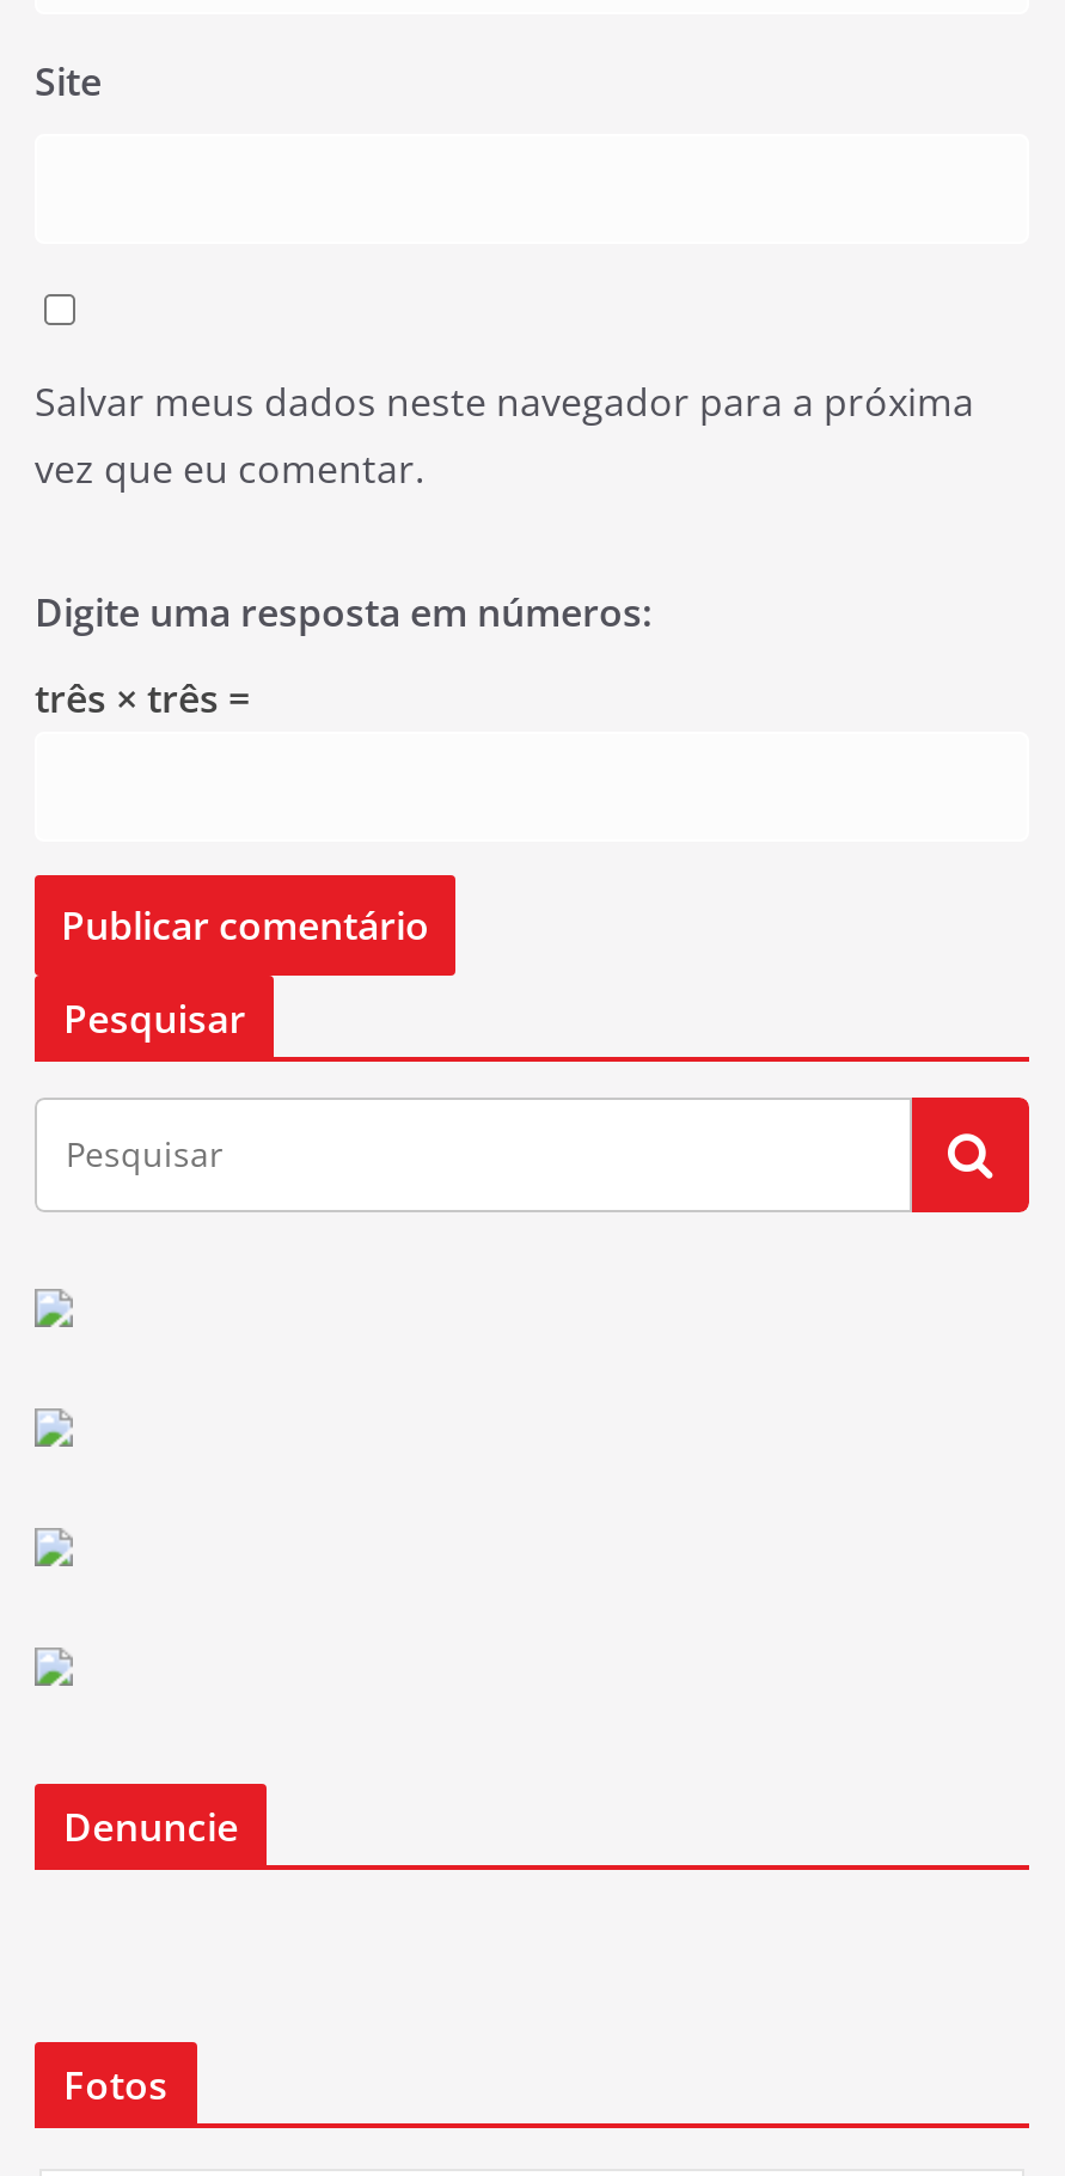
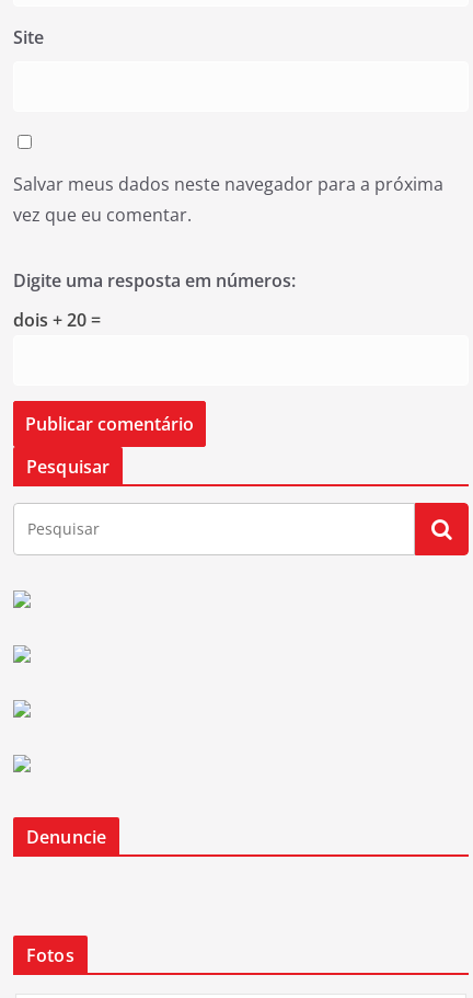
[35,671,250,724] três × três = -> [13,308,101,332] dois + 20 =

